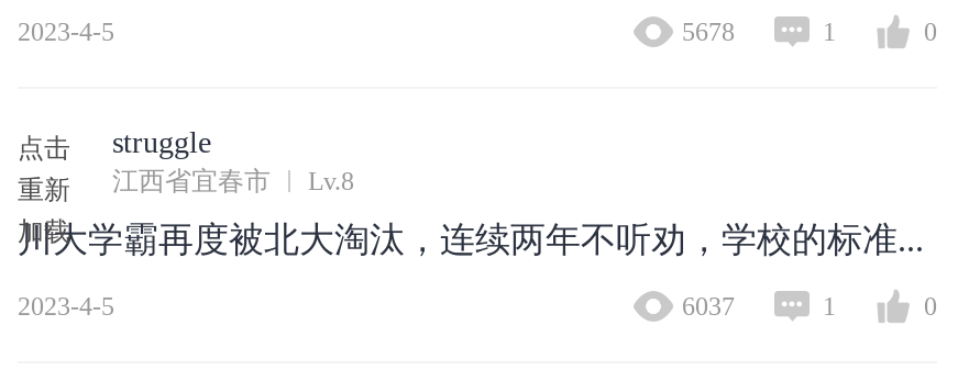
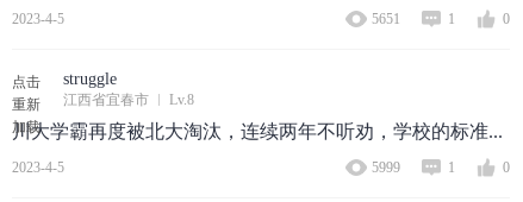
[682,16,735,47] 5678 -> [372,11,400,27] 5651
[682,291,735,322] 6037 -> [372,159,400,176] 5999

